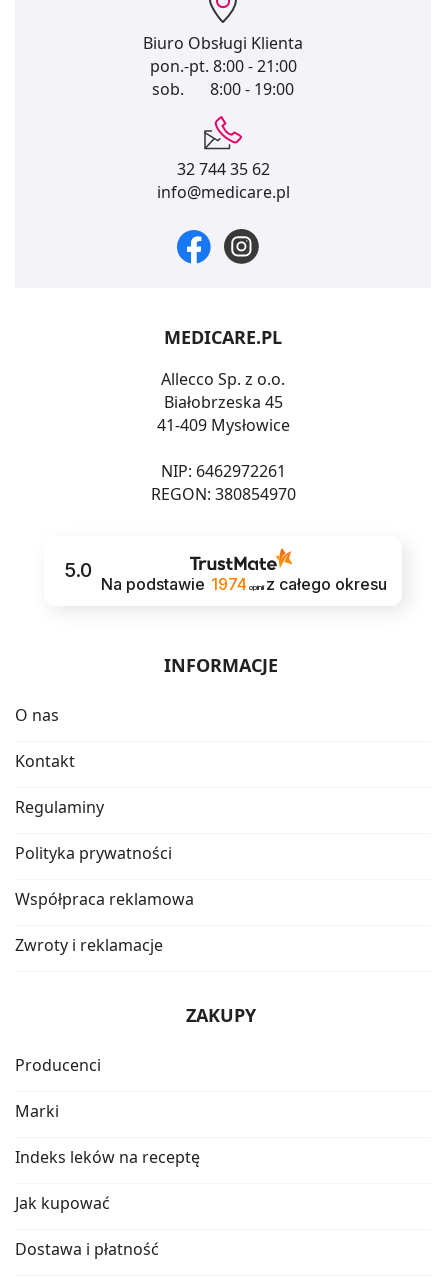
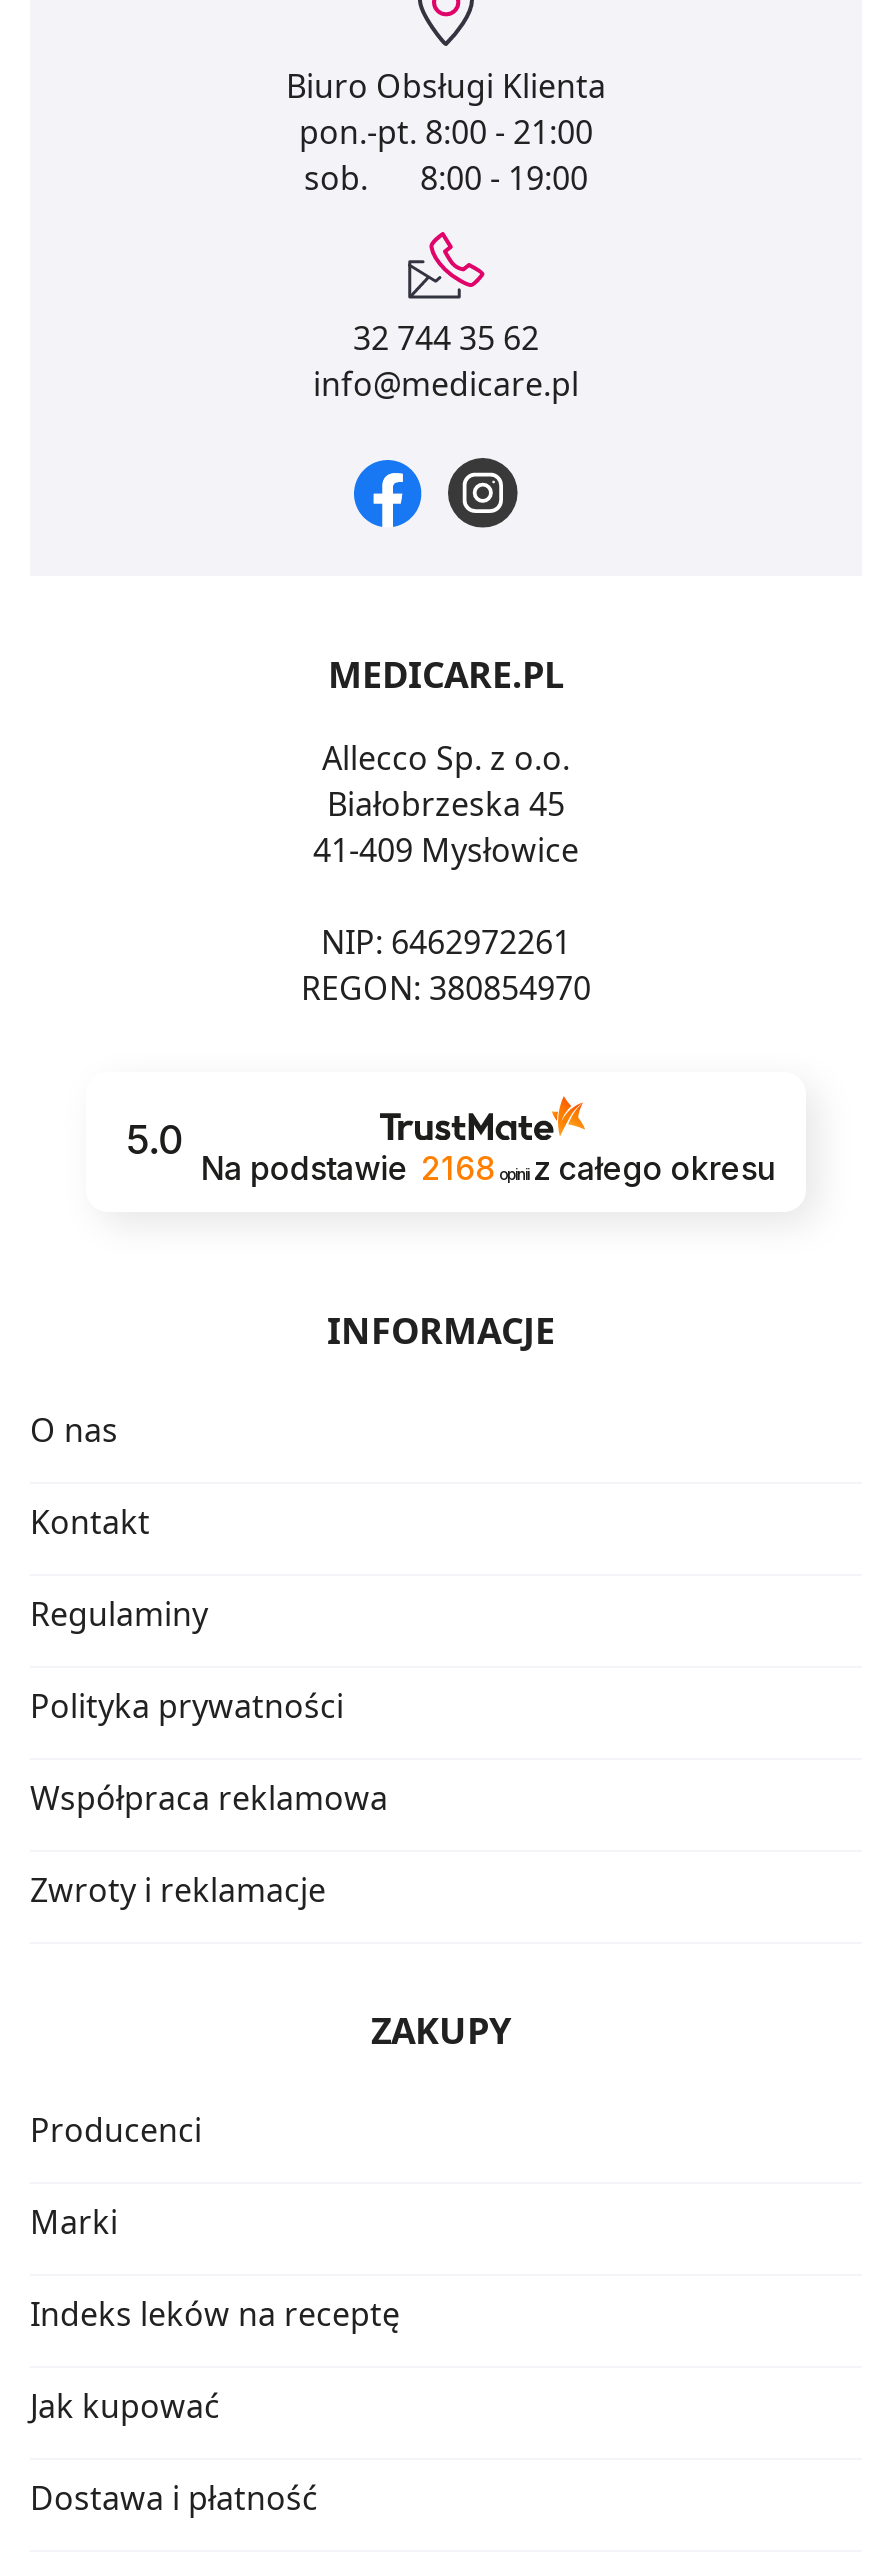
[101,574,387,594] Na podstawie 1974 opiniiz całego okresu -> [200,1148,775,1188] Na podstawie 2168 opiniiz całego okresu

